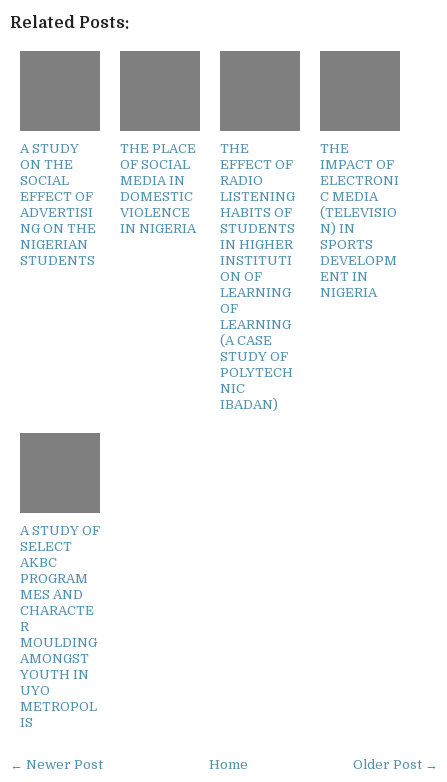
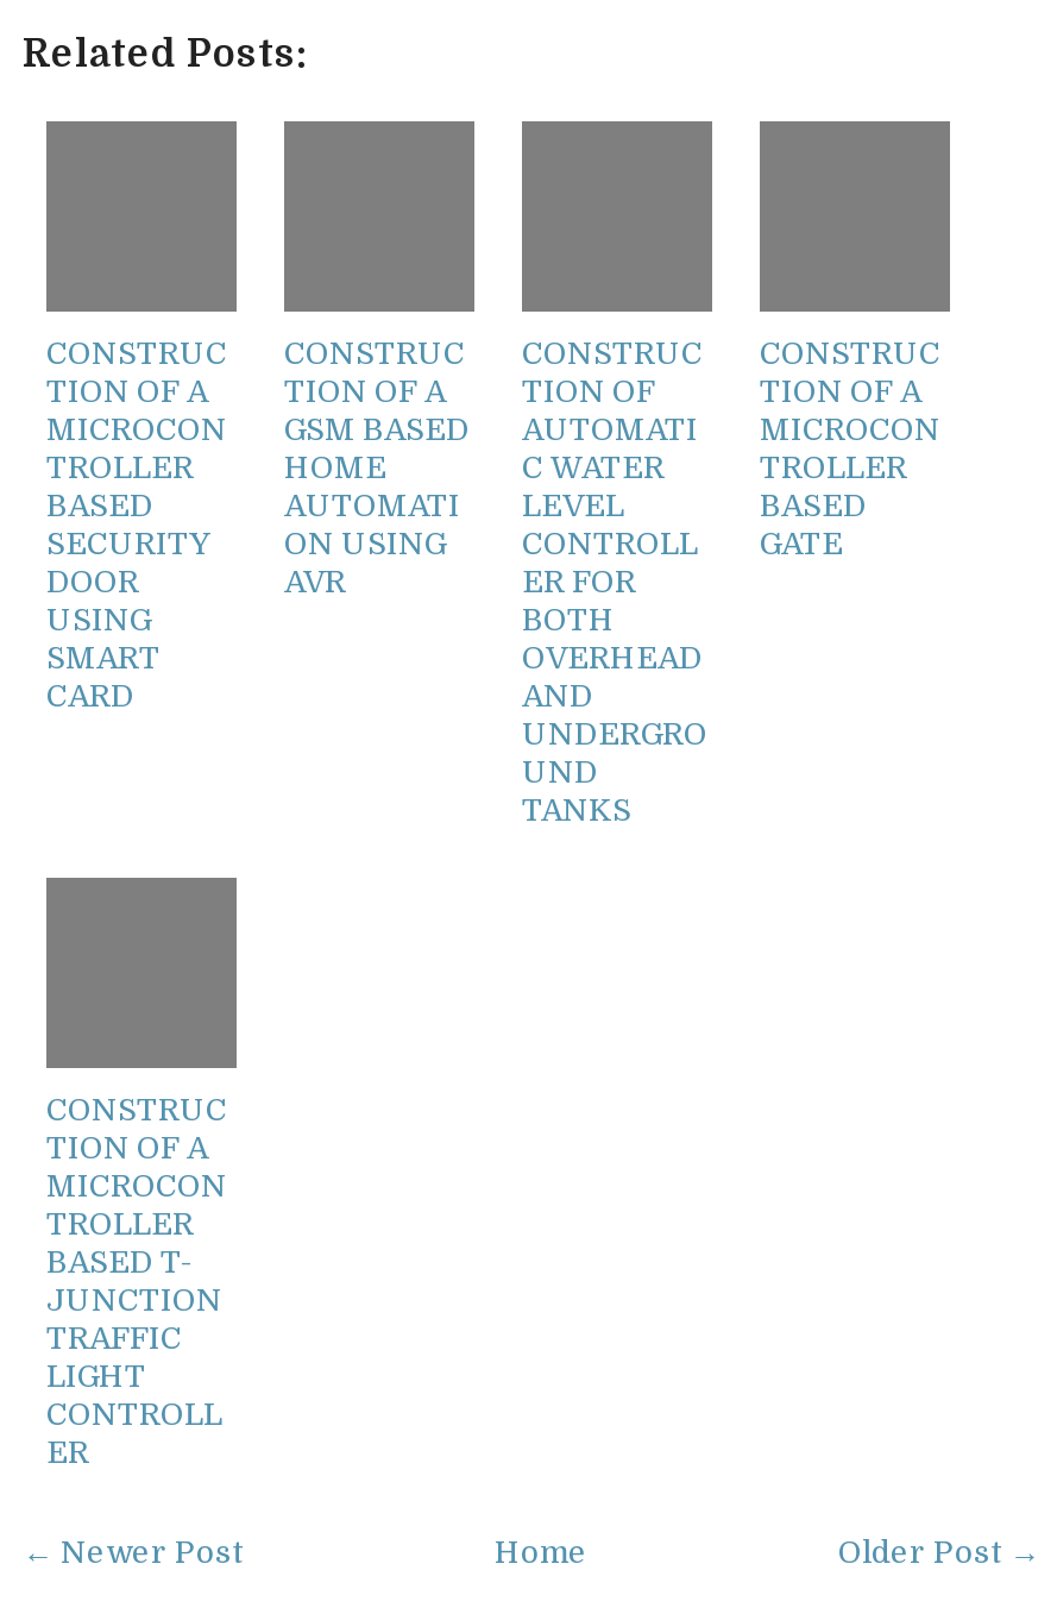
[20,140,96,267] A STUDY | ON THE | SOCIAL | EFFECT OF | ADVERTISI | NG ON THE | NIGERIAN | STUDENTS -> [46,334,227,712] CONSTRUC | TION OF A | MICROCON | TROLLER | BASED | SECURITY | DOOR | USING | SMART | CARD
[120,140,196,235] THE PLACE | OF SOCIAL | MEDIA IN | DOMESTIC | VIOLENCE | IN NIGERIA -> [284,334,470,598] CONSTRUC | TION OF A | GSM BASED | HOME | AUTOMATI | ON USING | AVR
[220,140,295,411] THE | EFFECT OF | RADIO | LISTENING | HABITS OF | STUDENTS | IN HIGHER | INSTITUTI | ON OF | LEARNING | OF | LEARNING | (A CASE | STUDY OF | POLYTECH | NIC | IBADAN) -> [522,334,707,827] CONSTRUC | TION OF | AUTOMATI | C WATER | LEVEL | CONTROLL | ER FOR | BOTH | OVERHEAD | AND | UNDERGRO | UND | TANKS
[320,140,399,299] THE | IMPACT OF | ELECTRONI | C MEDIA | (TELEVISIO | N) IN | SPORTS | DEVELOPM | ENT IN | NIGERIA -> [760,334,940,560] CONSTRUC | TION OF A | MICROCON | TROLLER | BASED | GATE
[20,522,100,729] A STUDY OF | SELECT | AKBC | PROGRAM | MES AND | CHARACTE | R | MOULDING | AMONGST | YOUTH IN | UYO | METROPOL | IS -> [46,1091,227,1469] CONSTRUC | TION OF A | MICROCON | TROLLER | BASED T- | JUNCTION | TRAFFIC | LIGHT | CONTROLL | ER

